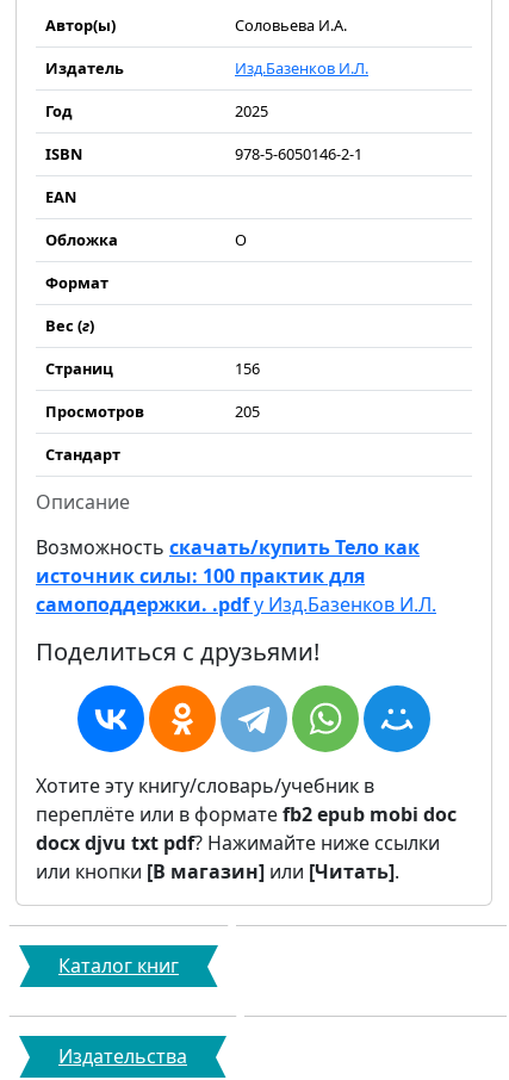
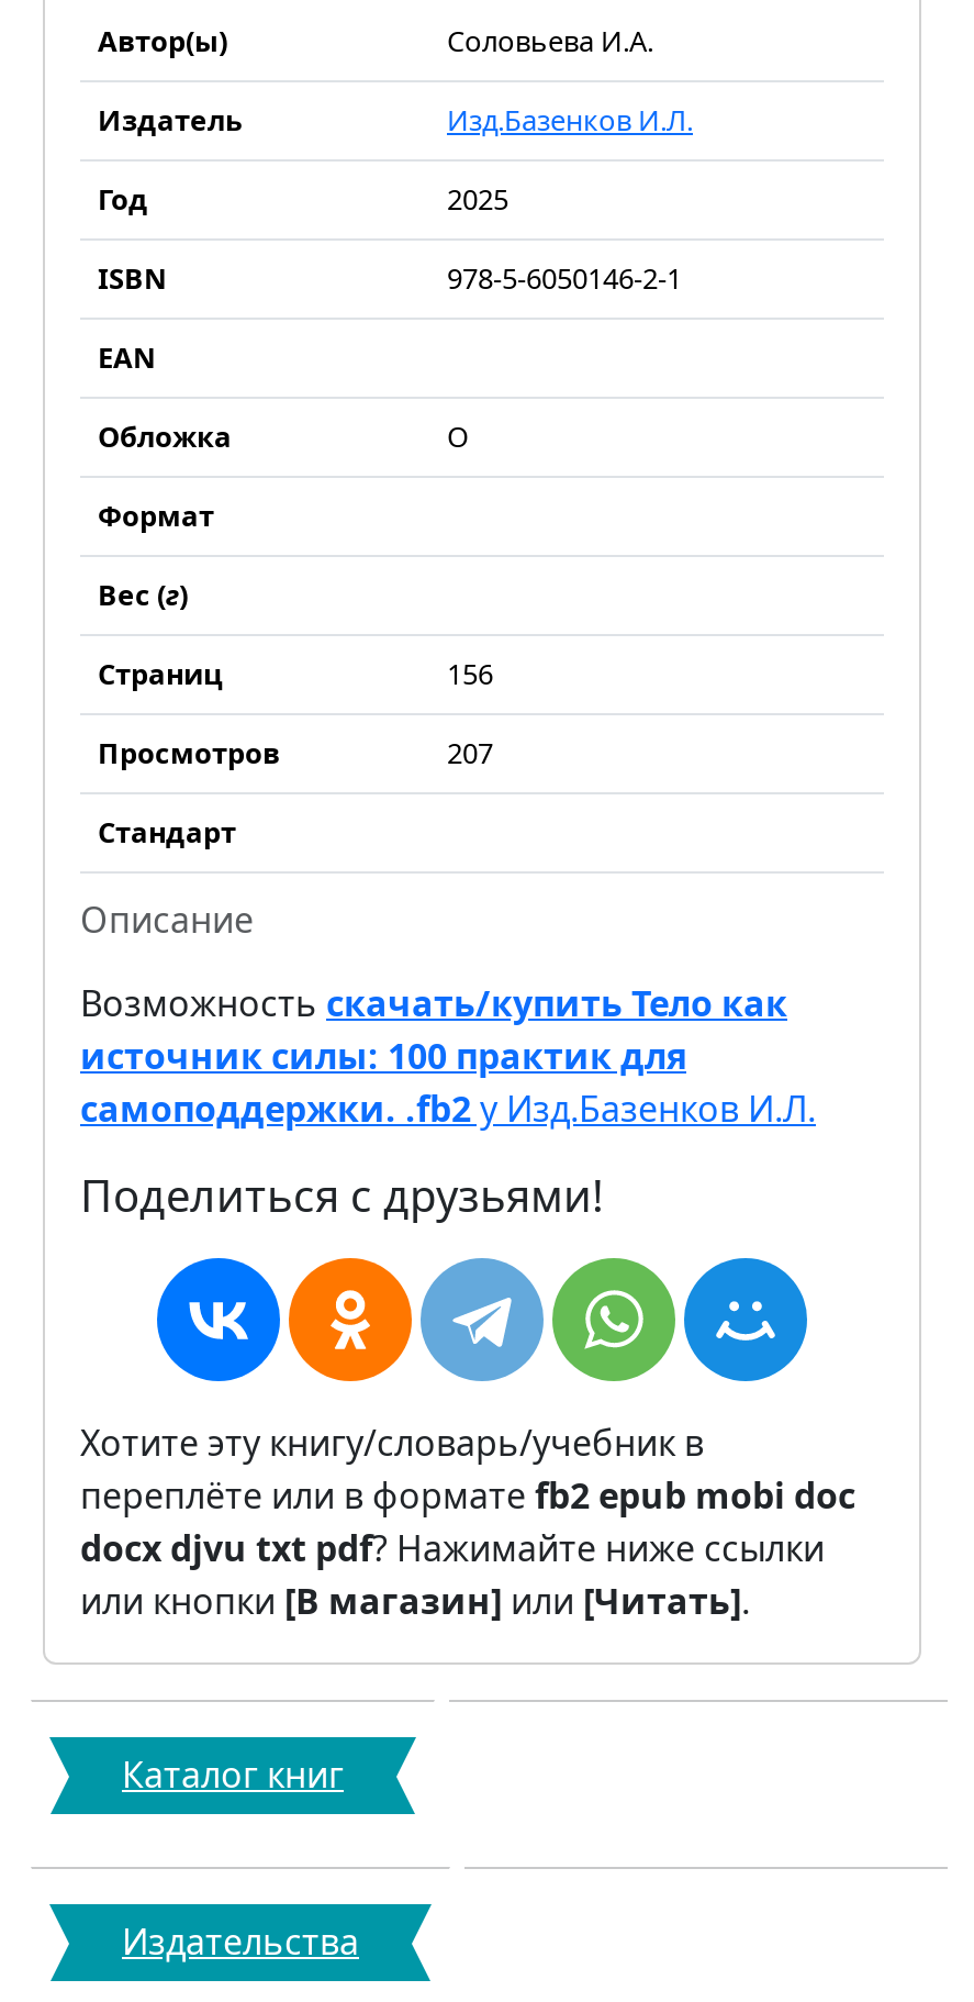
[235,401,260,422] 205 -> [447,733,493,772] 207
[36,591,436,617] самоподдержки. .pdf у Изд.Базенков И.Л. -> [80,1085,816,1133] самоподдержки. .fb2 у Изд.Базенков И.Л.

